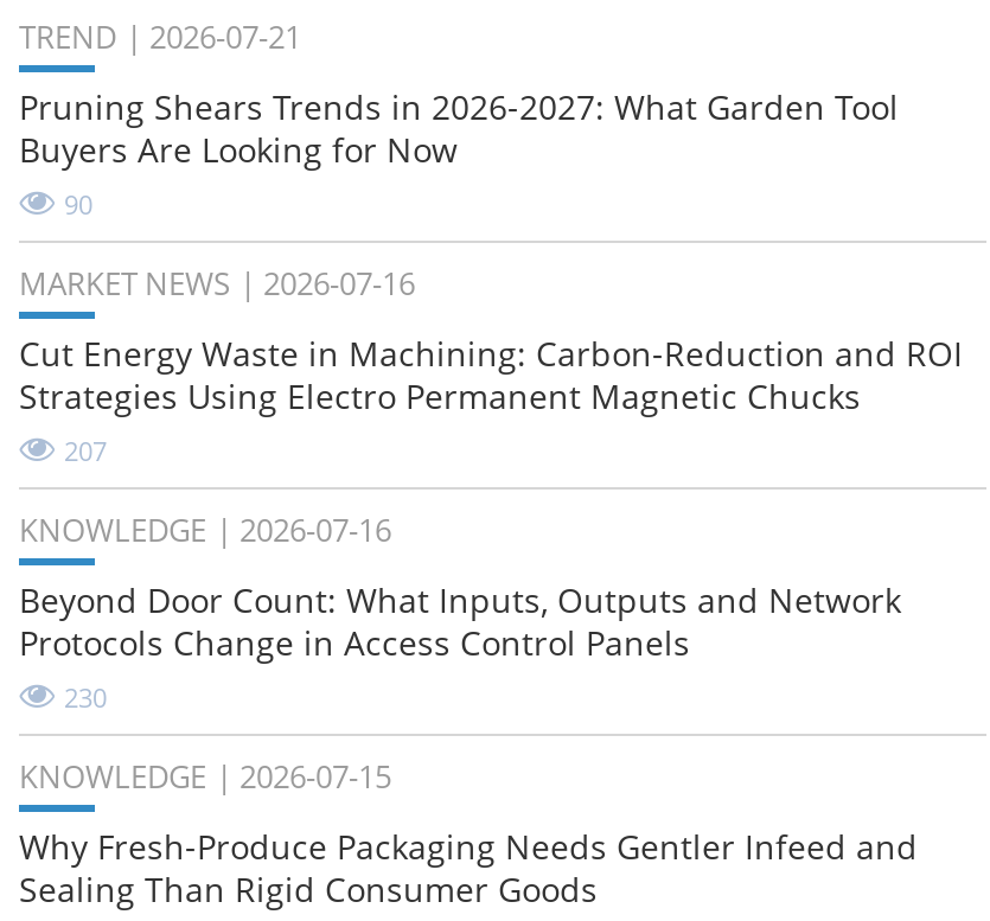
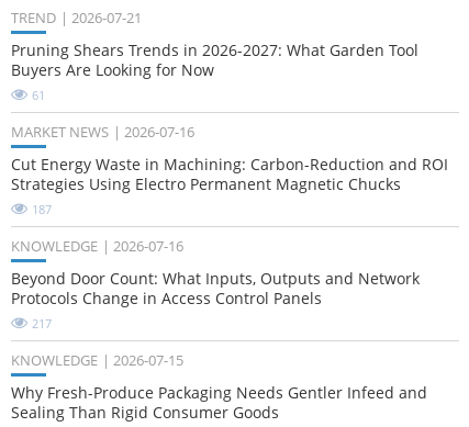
[64,186,92,222] 90 -> [32,87,45,103] 61
[64,433,107,468] 207 -> [32,201,52,217] 187
[64,679,107,715] 230 -> [32,315,52,332] 217

